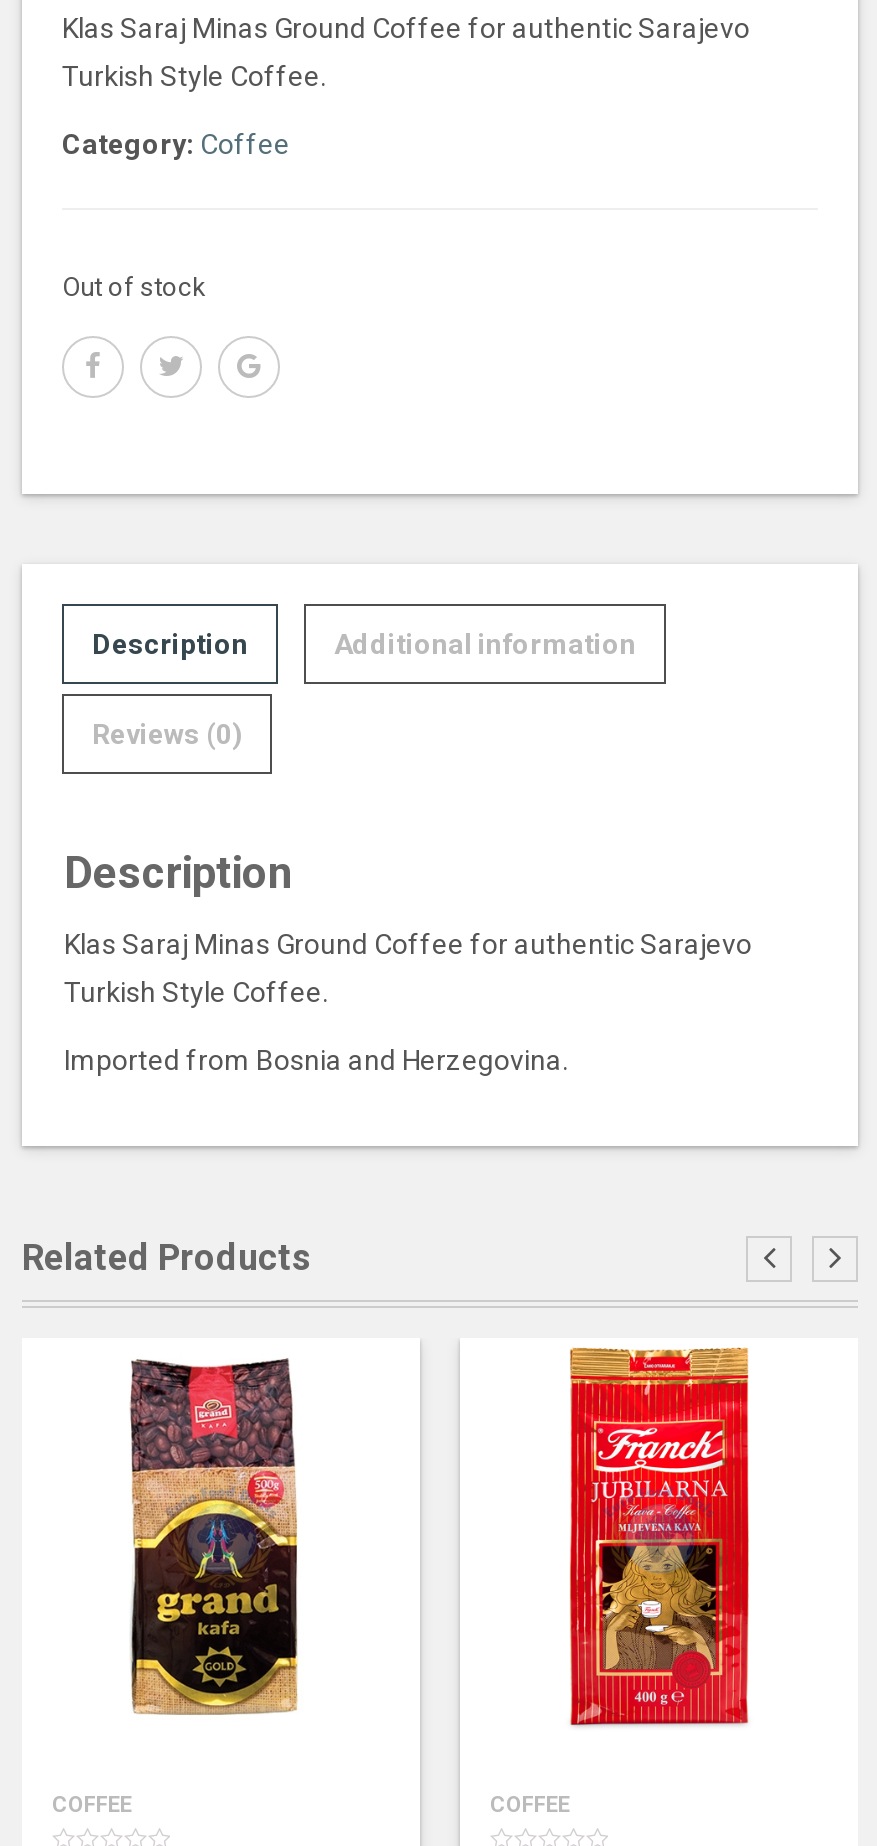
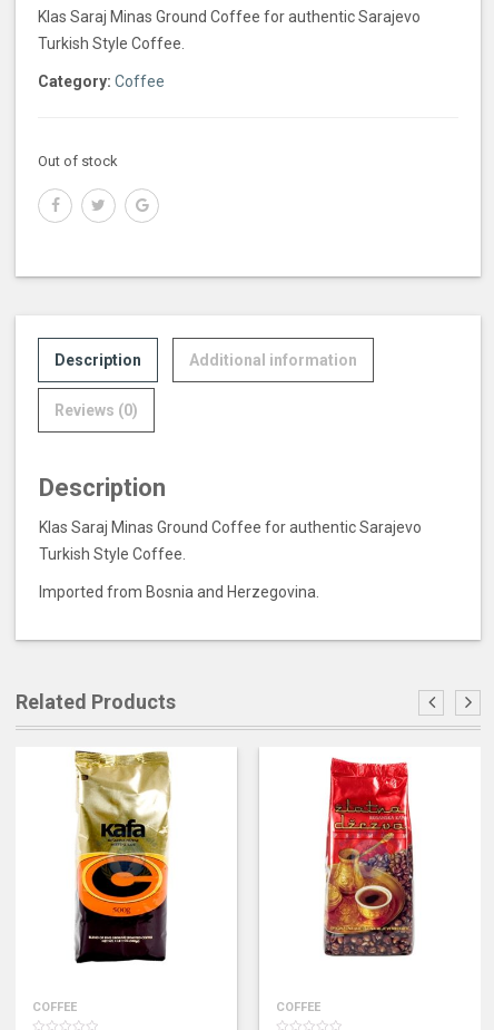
[128,1346,300,1726] [image] -> [75,750,171,964] [image]
[568,1346,750,1728] [image] -> [320,752,419,963] [image]

